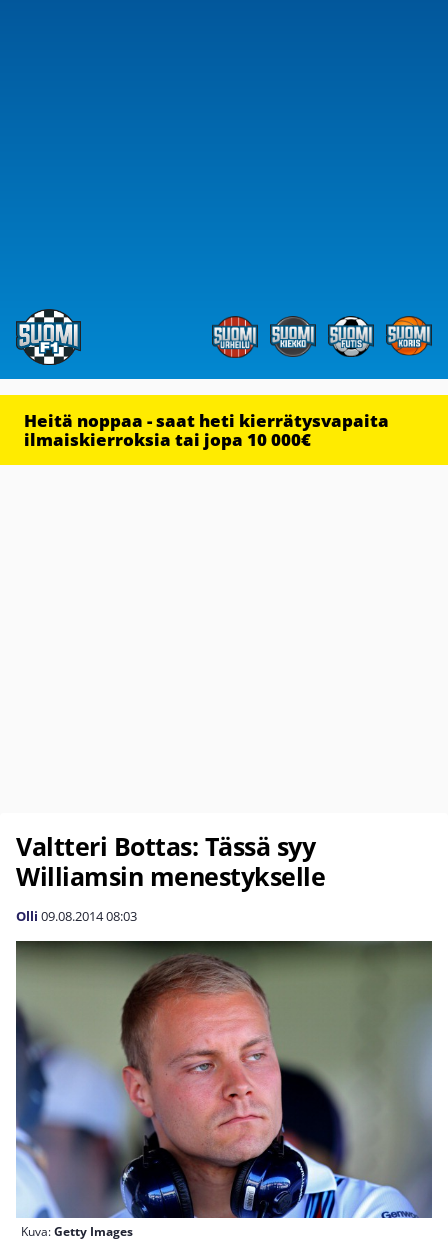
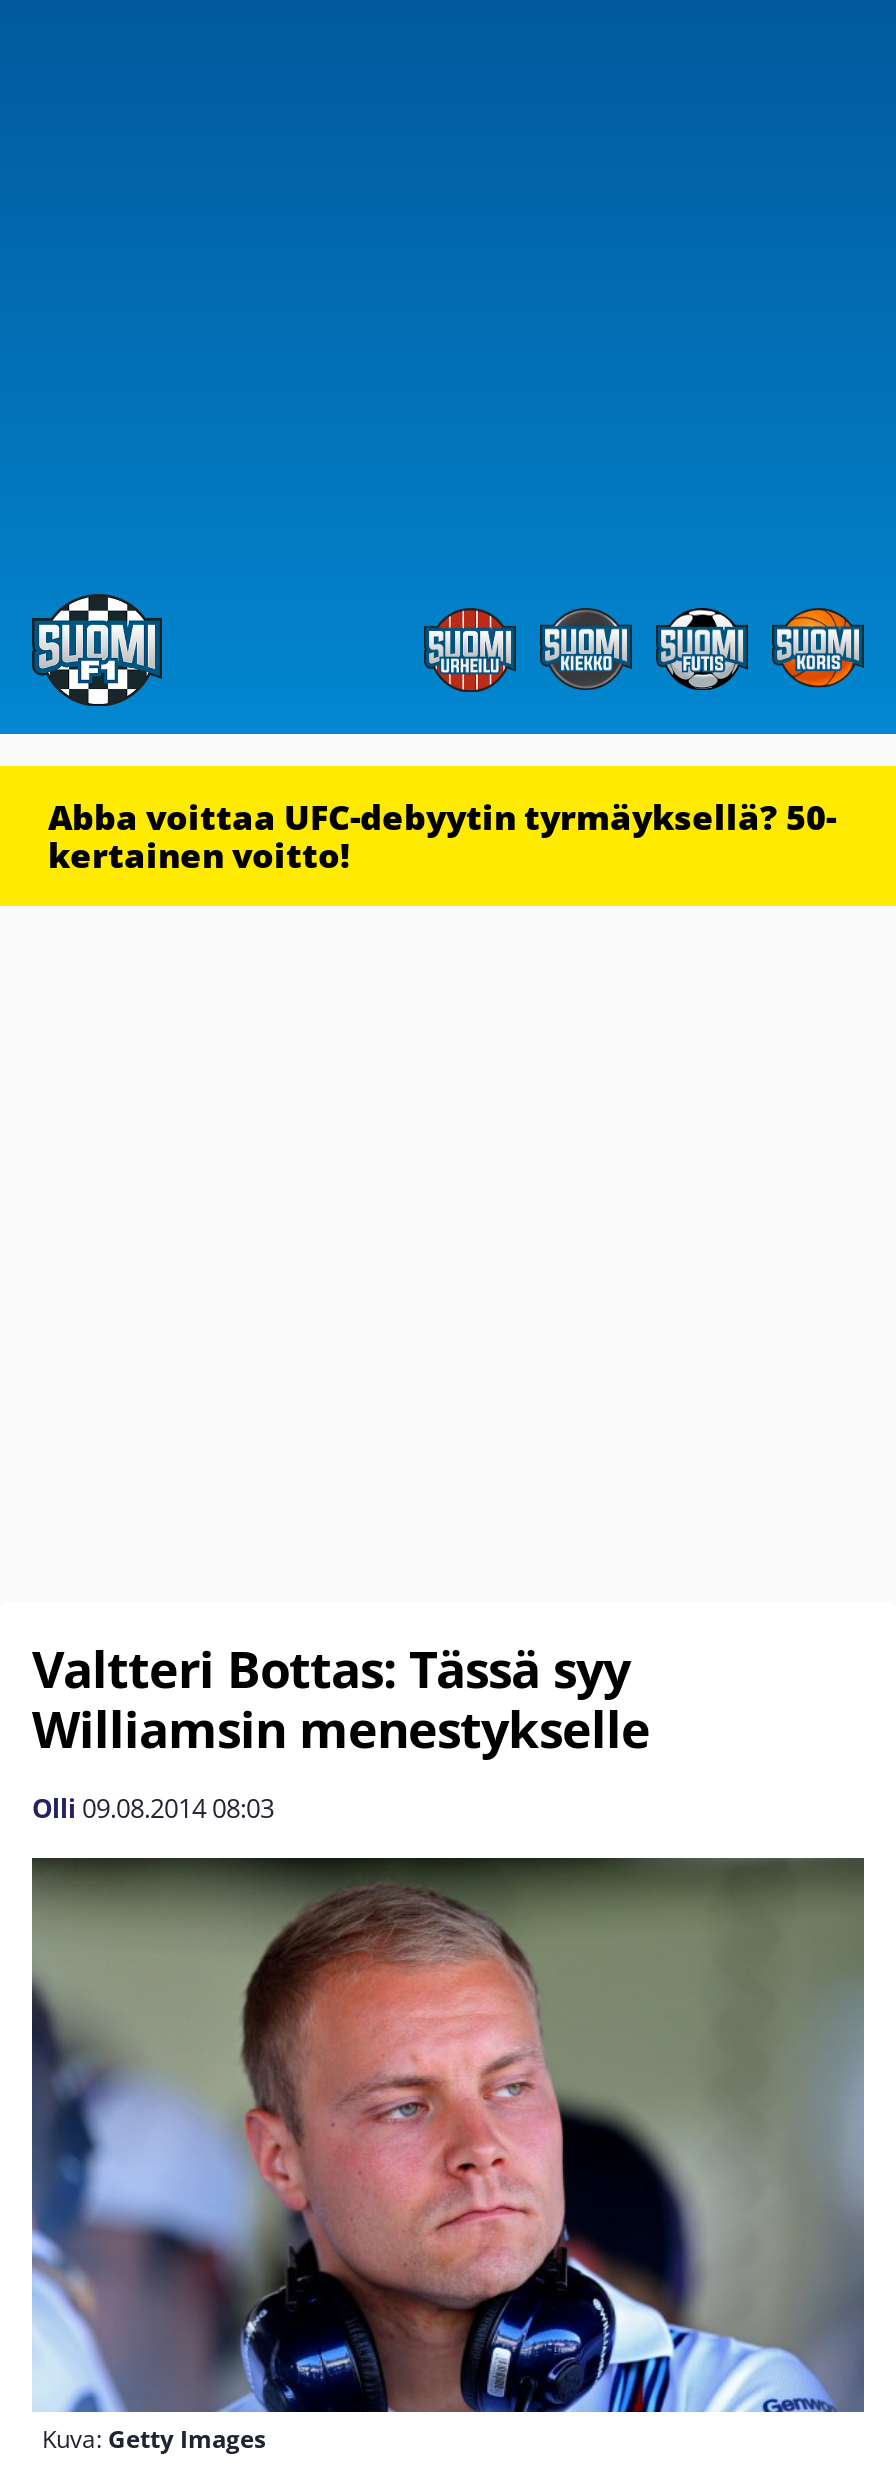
[24,409,389,451] Heitä noppaa - saat heti kierrätysvapaita | ilmaiskierroksia tai jopa 10 000€ -> [48,794,836,878] Abba voittaa UFC-debyytin tyrmäyksellä? 50- | kertainen voitto!

